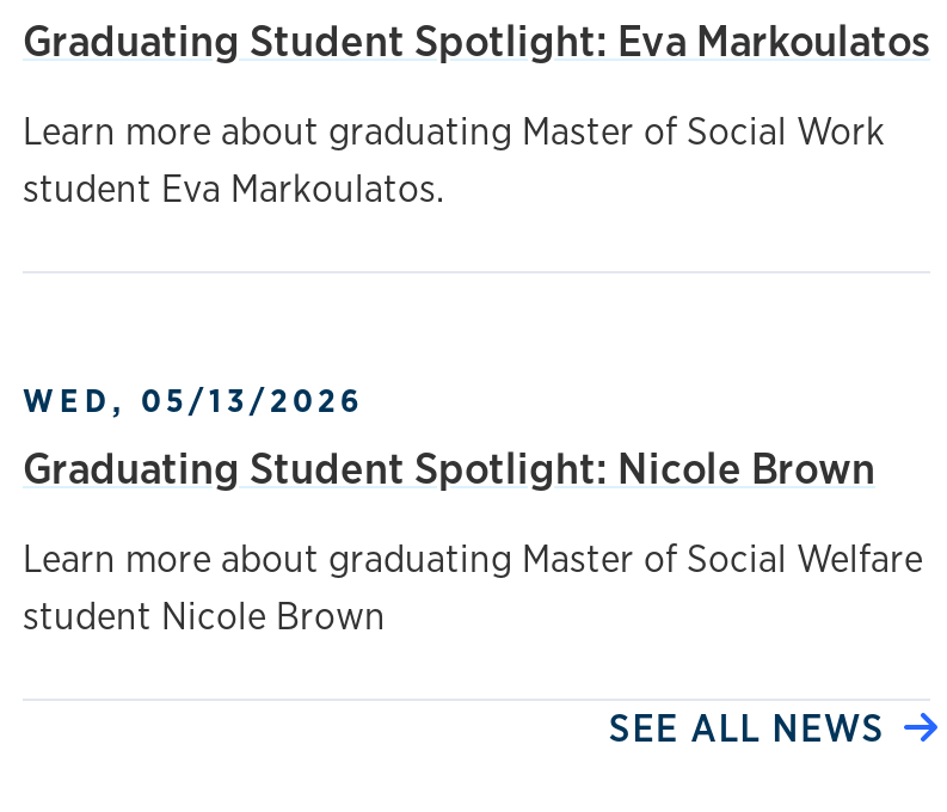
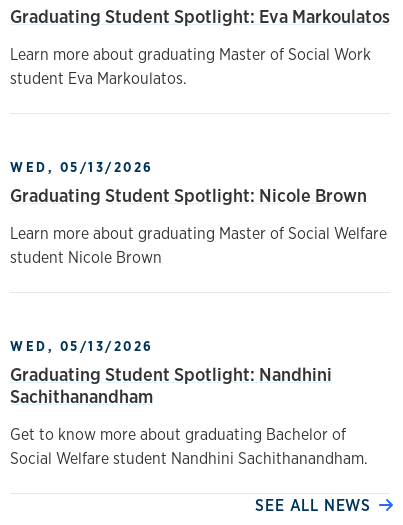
none -> [10,337,368,469] WED, 05/13/2026 | Graduating Student Spotlight: Nandhini | Sachithanandham | Get to know more about graduating Bachelor of | Social Welfare student Nandhini Sachithanandham.

